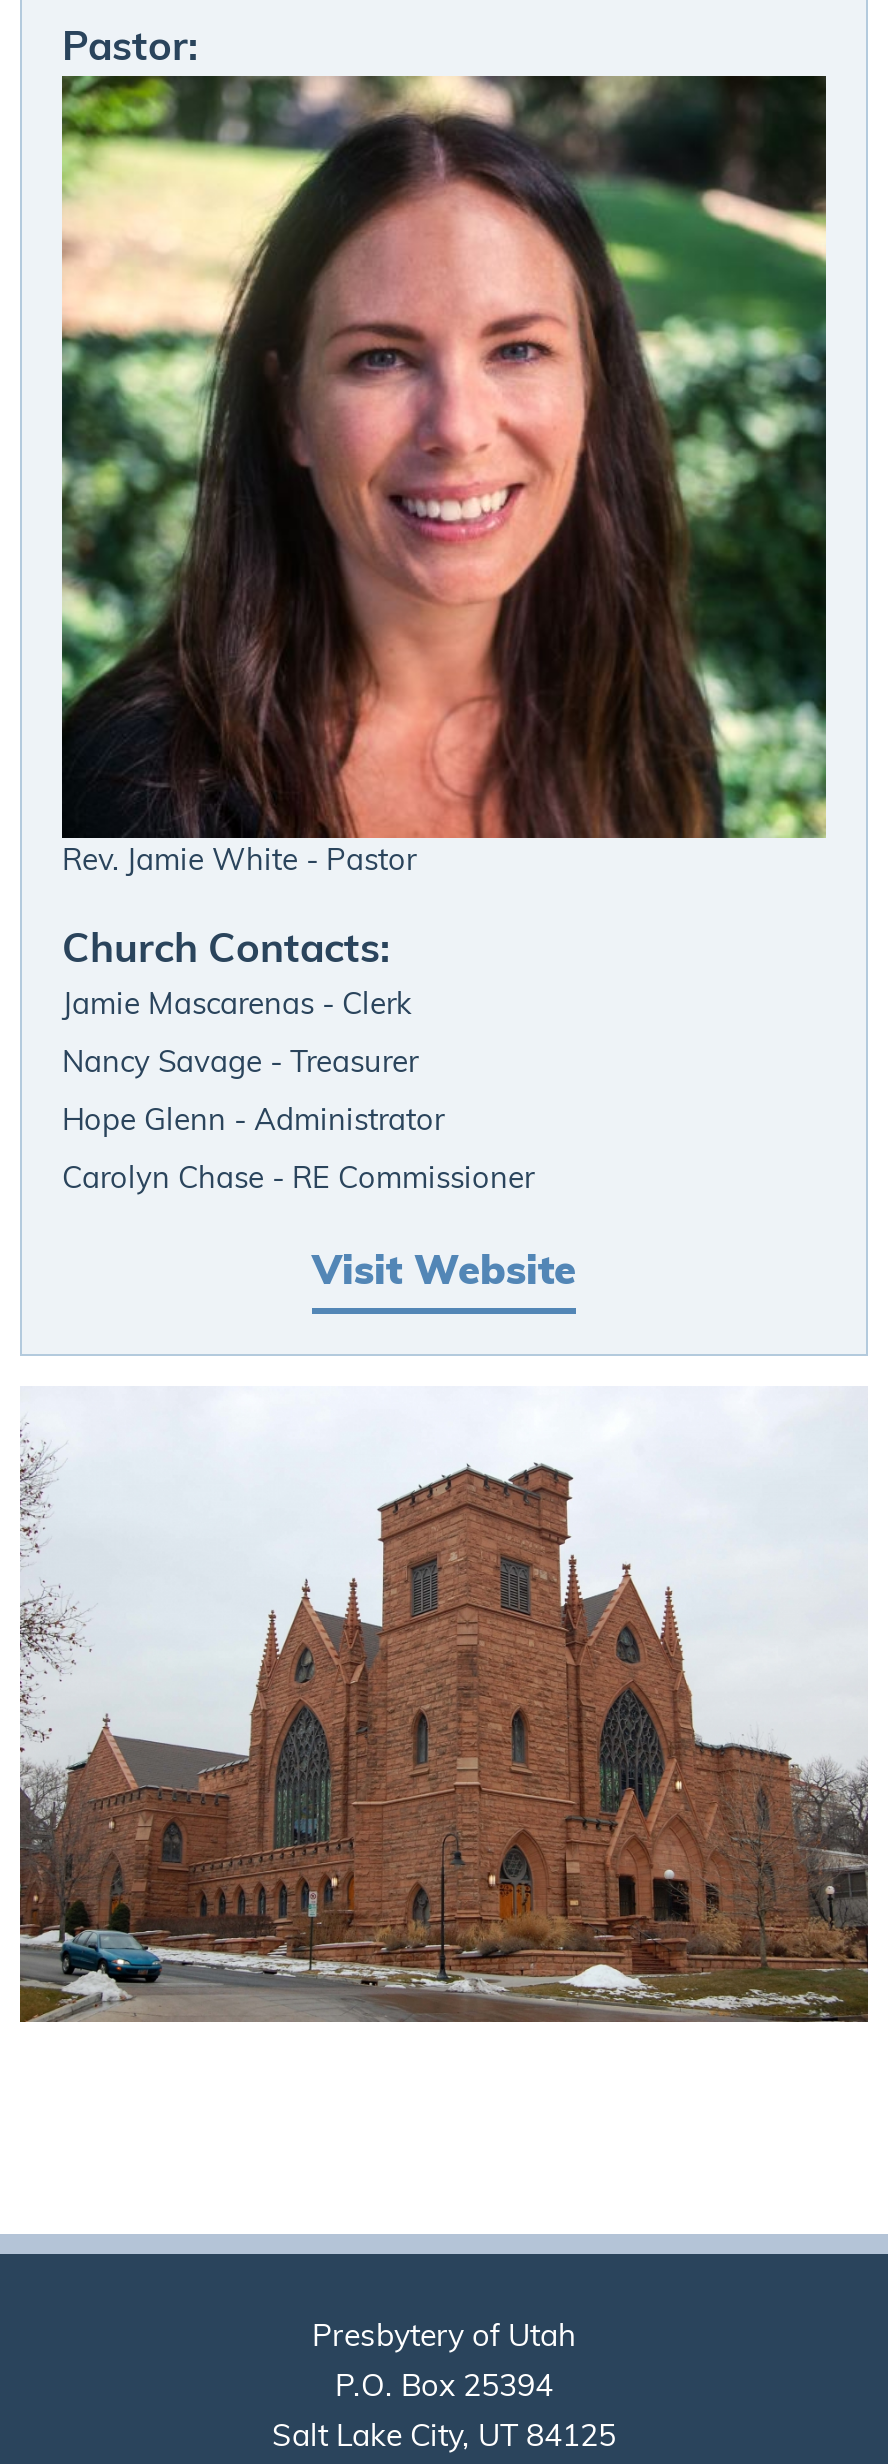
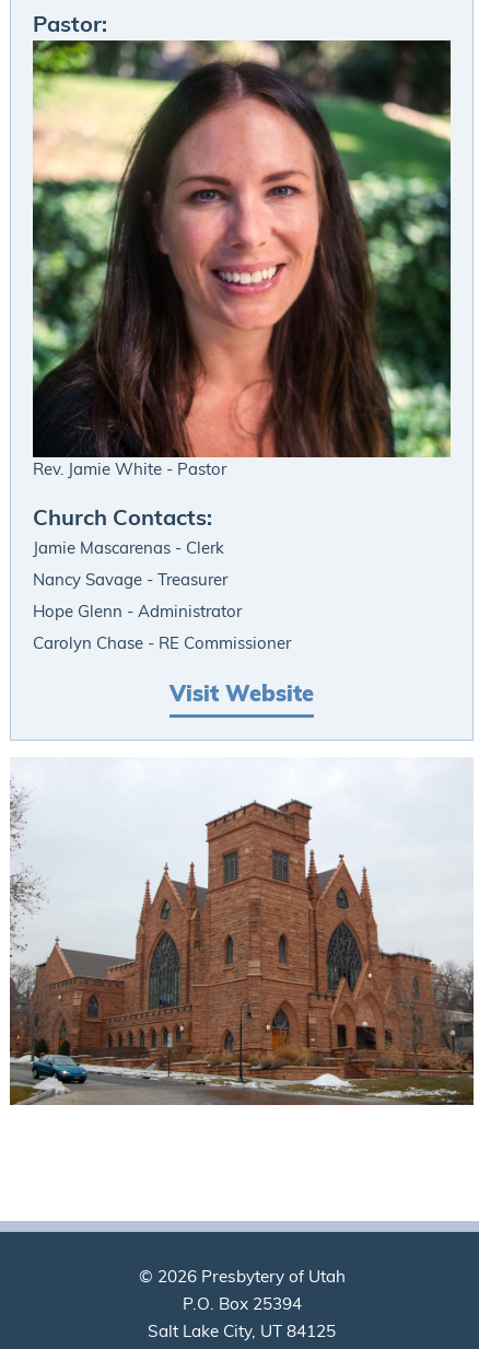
[312,2324,576,2354] Presbytery of Utah -> [138,1270,345,1287] © 2026 Presbytery of Utah

